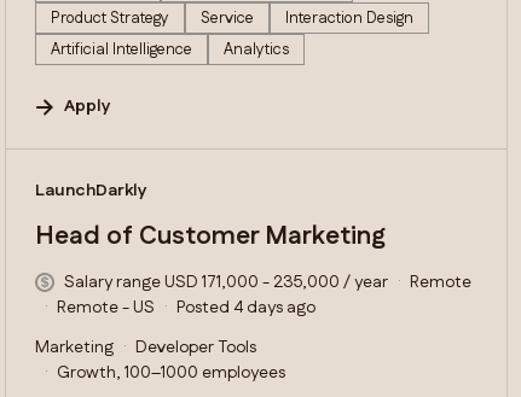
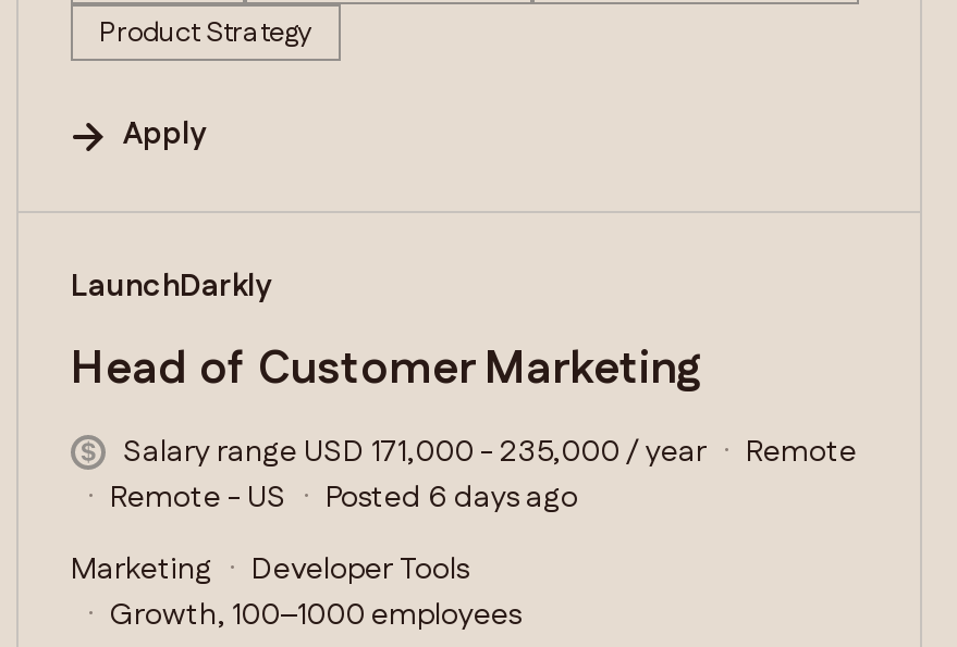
[51,7,413,60] Service | Interaction Design | Artificial Intelligence | Analytics -> none
[176,296,316,320] Posted 4 days ago -> [326,476,578,520] Posted 6 days ago

